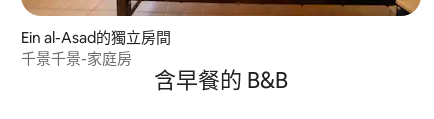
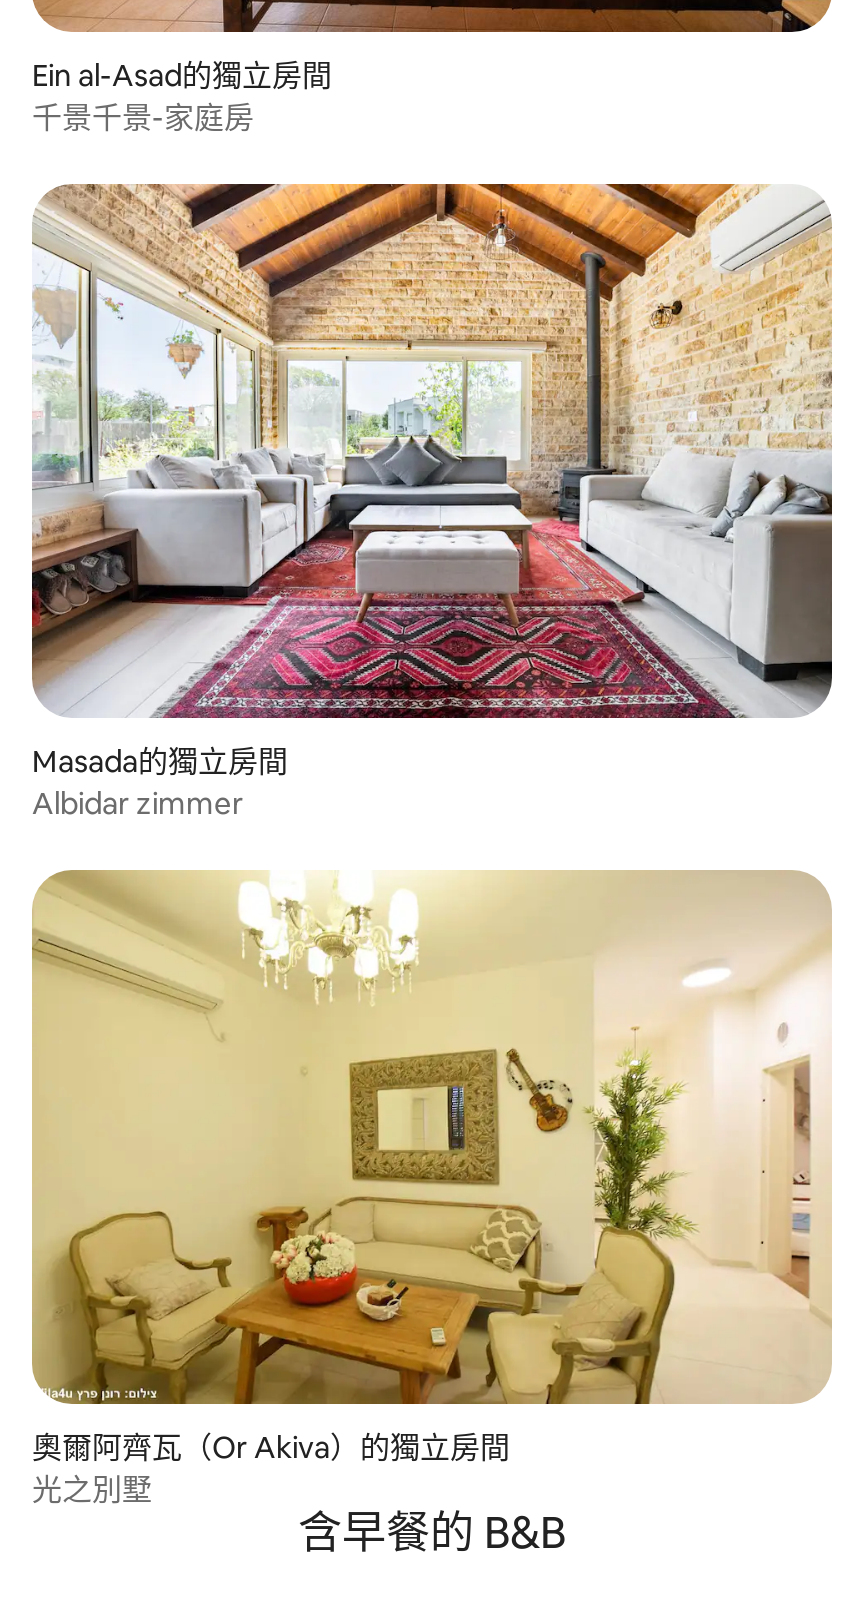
none -> [30,182,834,822] [image] | Masada的獨立房間 | Albidar zimmer
none -> [32,868,830,1507] [image] | 奧爾阿齊瓦（Or Akiva）的獨立房間 | 光之別墅

